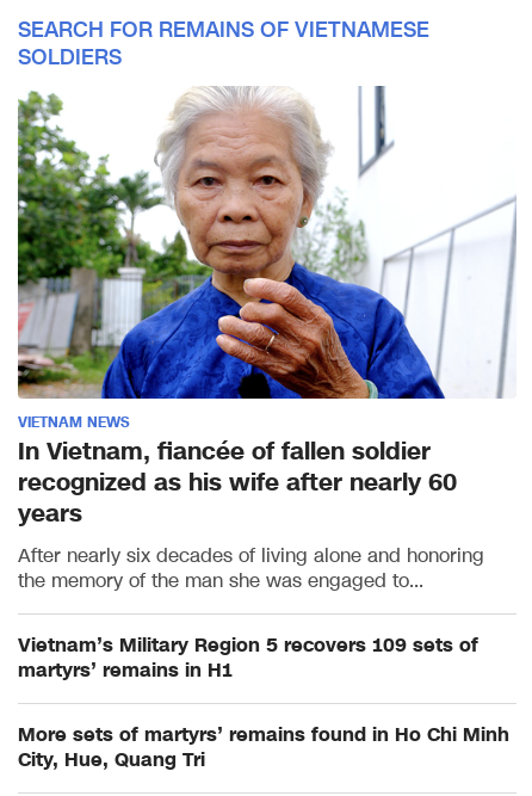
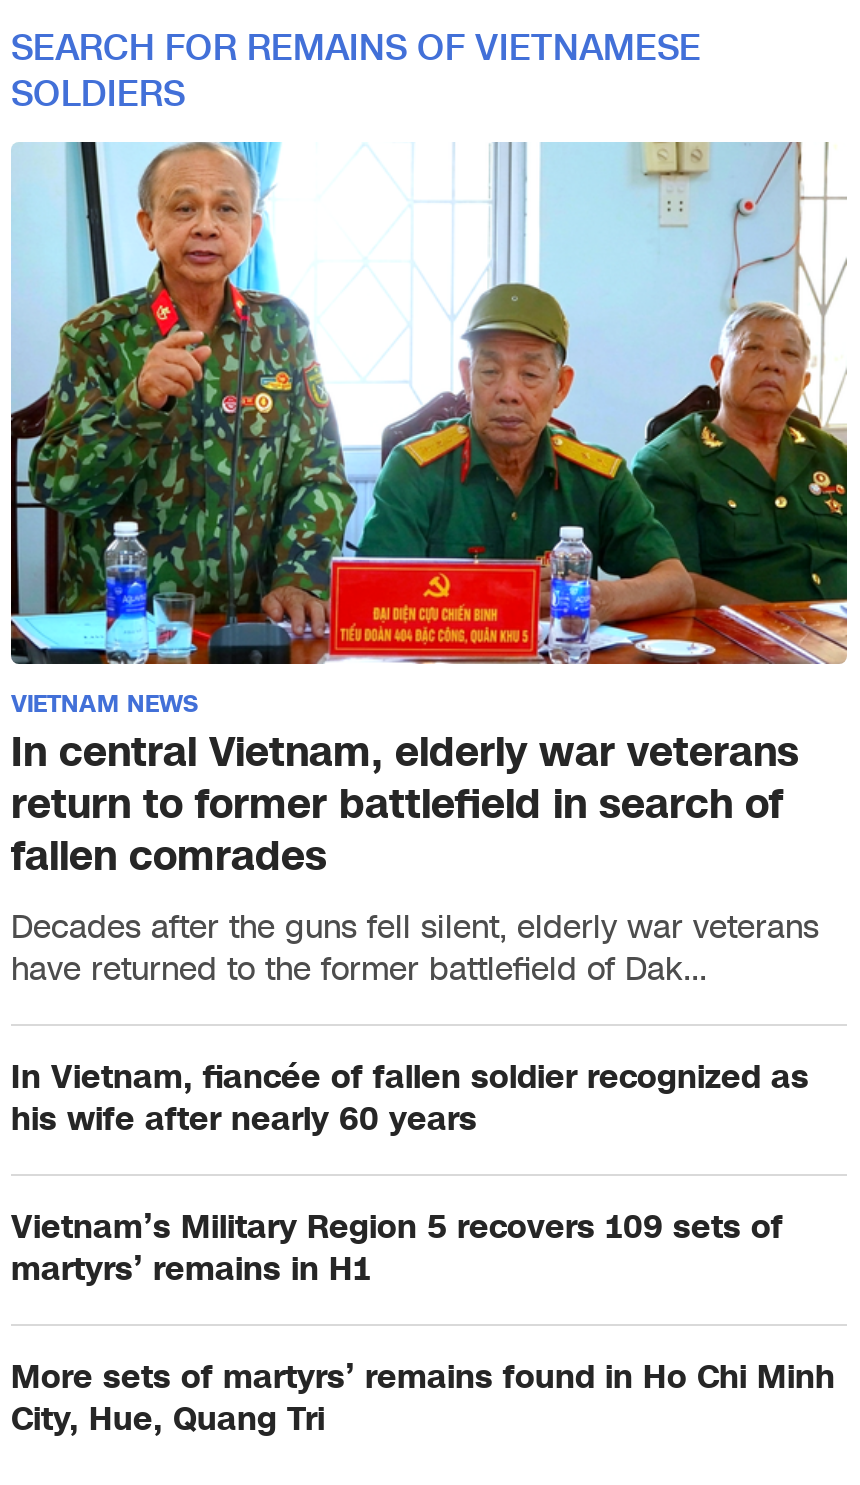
[17,85,516,530] [image] | In Vietnam, fiancée of fallen soldier | recognized as his wife after nearly 60 | years -> [9,139,849,886] [image] | In central Vietnam, elderly war veterans | return to former battlefield in search of | fallen comrades
[18,544,484,594] After nearly six decades of living alone and honoring | the memory of the man she was engaged to... -> [11,908,819,1142] Decades after the guns fell silent, elderly war veterans | have returned to the former battlefield of Dak... | In Vietnam, fiancée of fallen soldier recognized as | his wife after nearly 60 years

